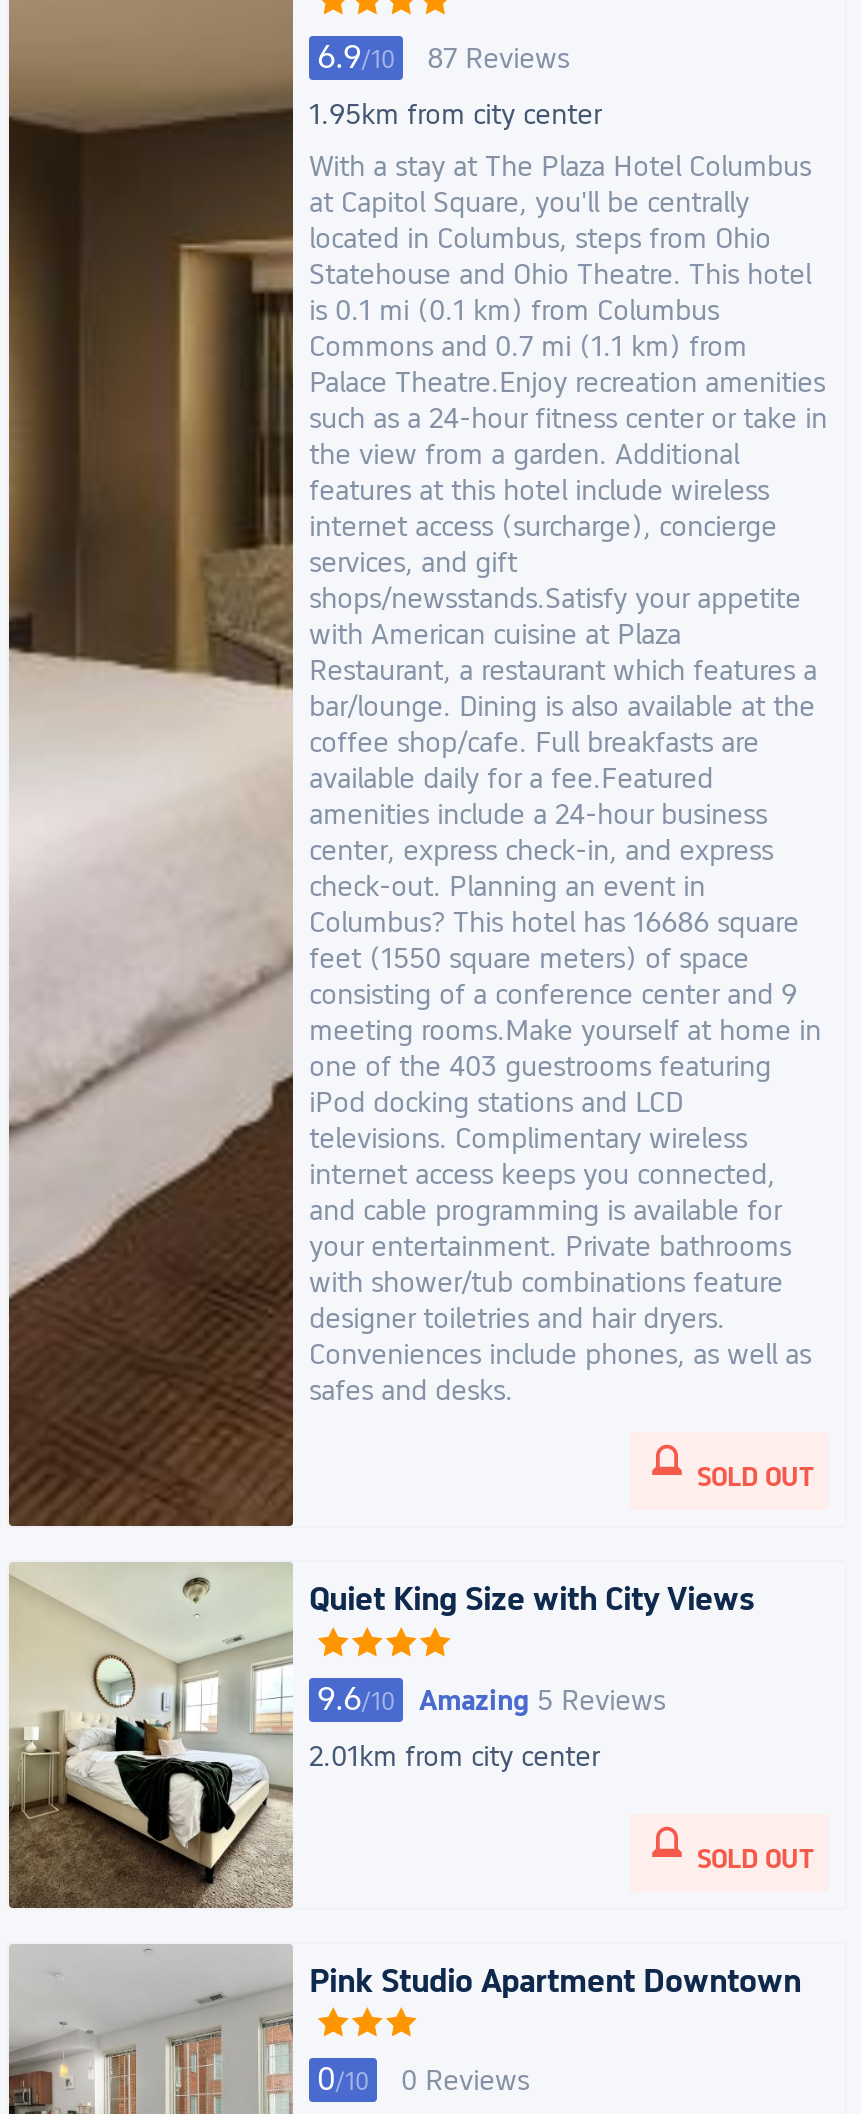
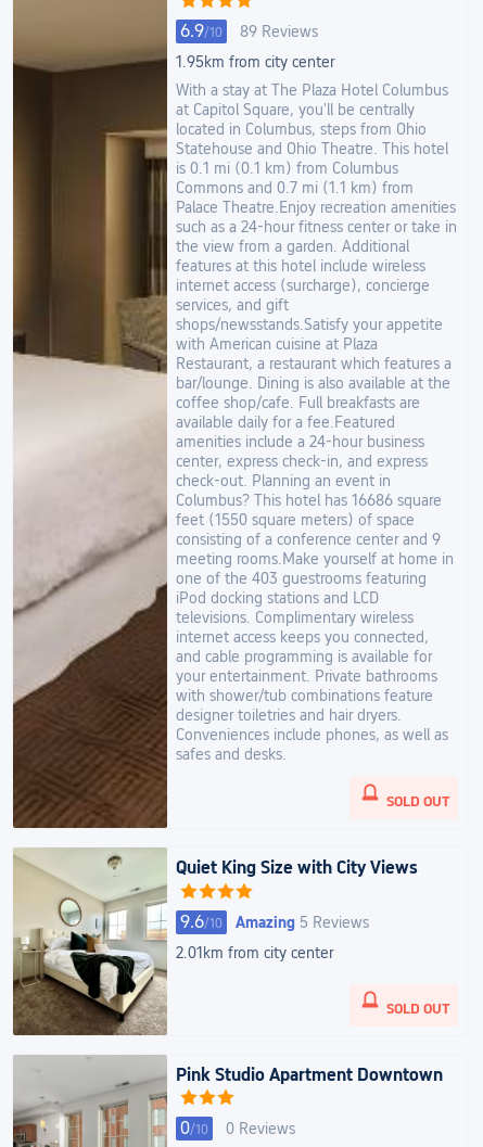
[317,38,569,76] 6.9/10 87 Reviews -> [180,20,318,41] 6.9/10 89 Reviews

